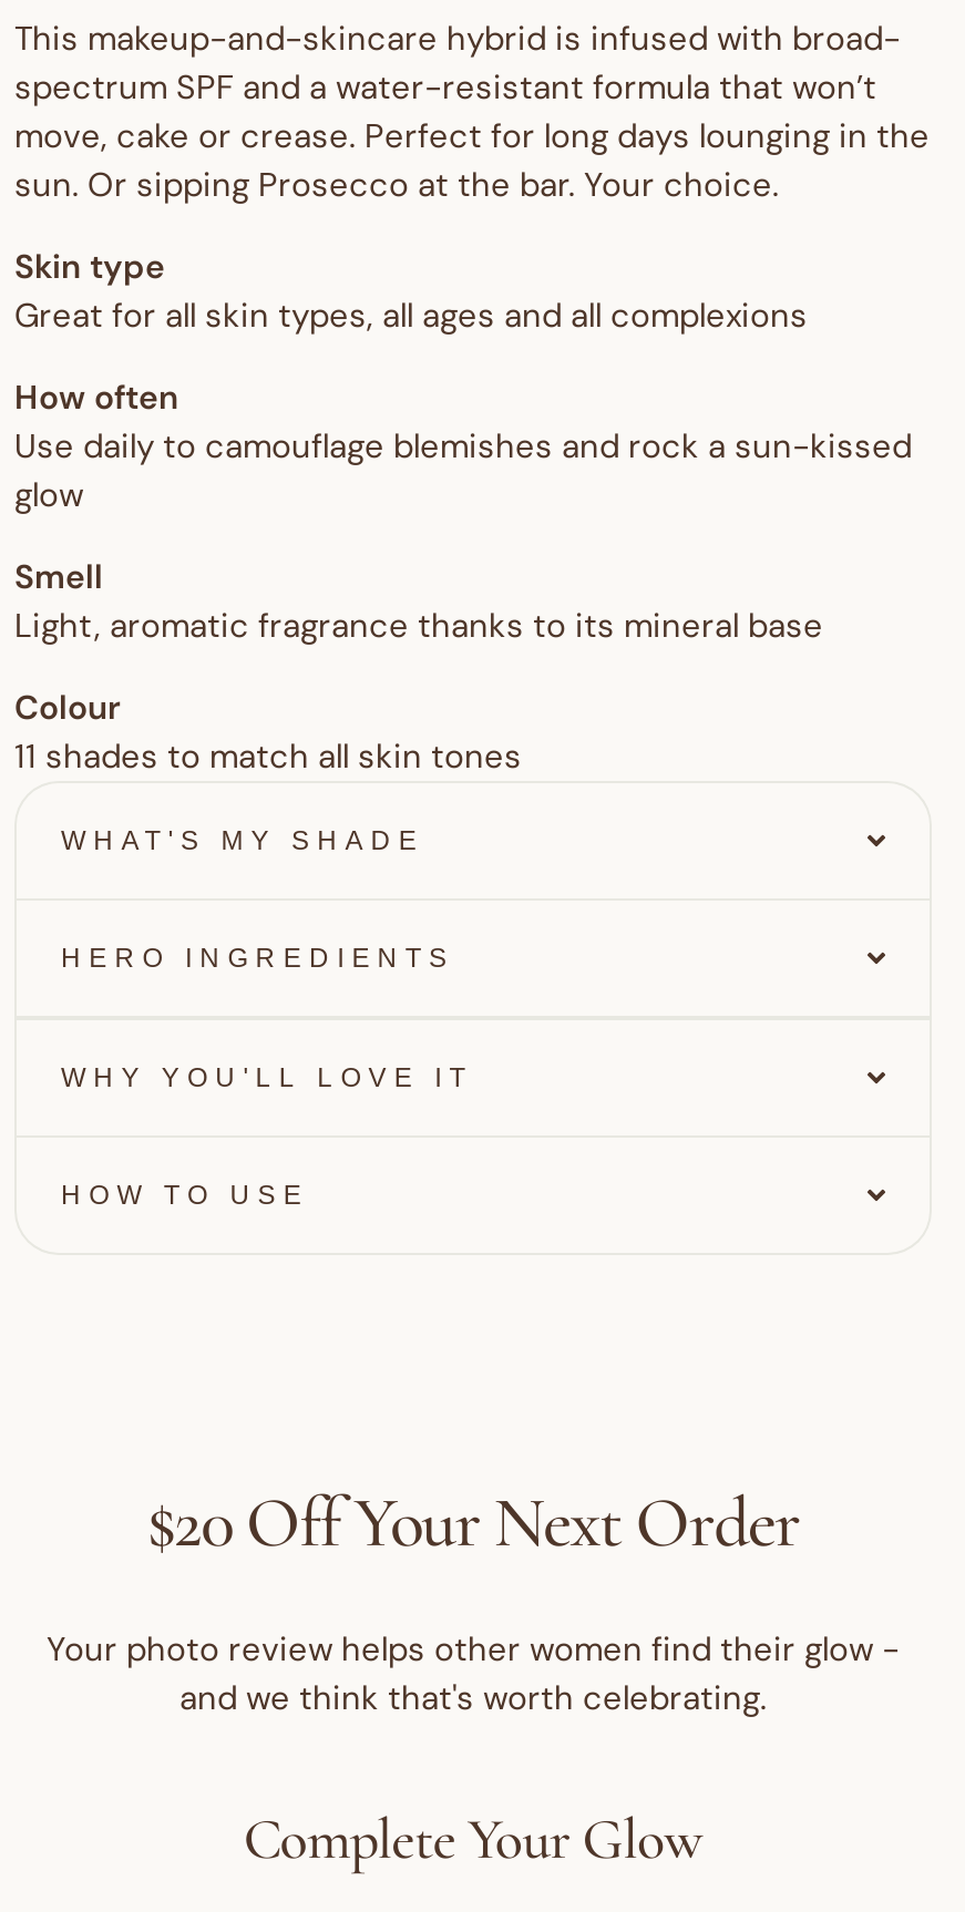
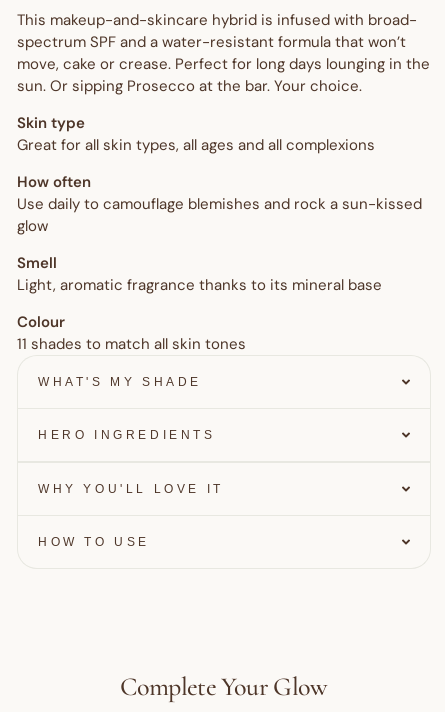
[47,1480,900,1721] $20 Off Your Next Order | Your photo review helps other women find their glow - | and we think that's worth celebrating. -> none

